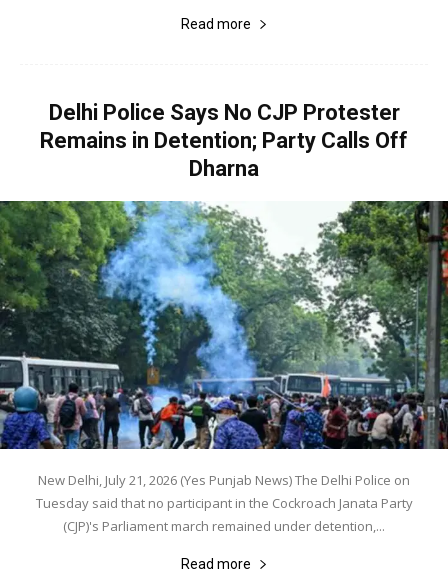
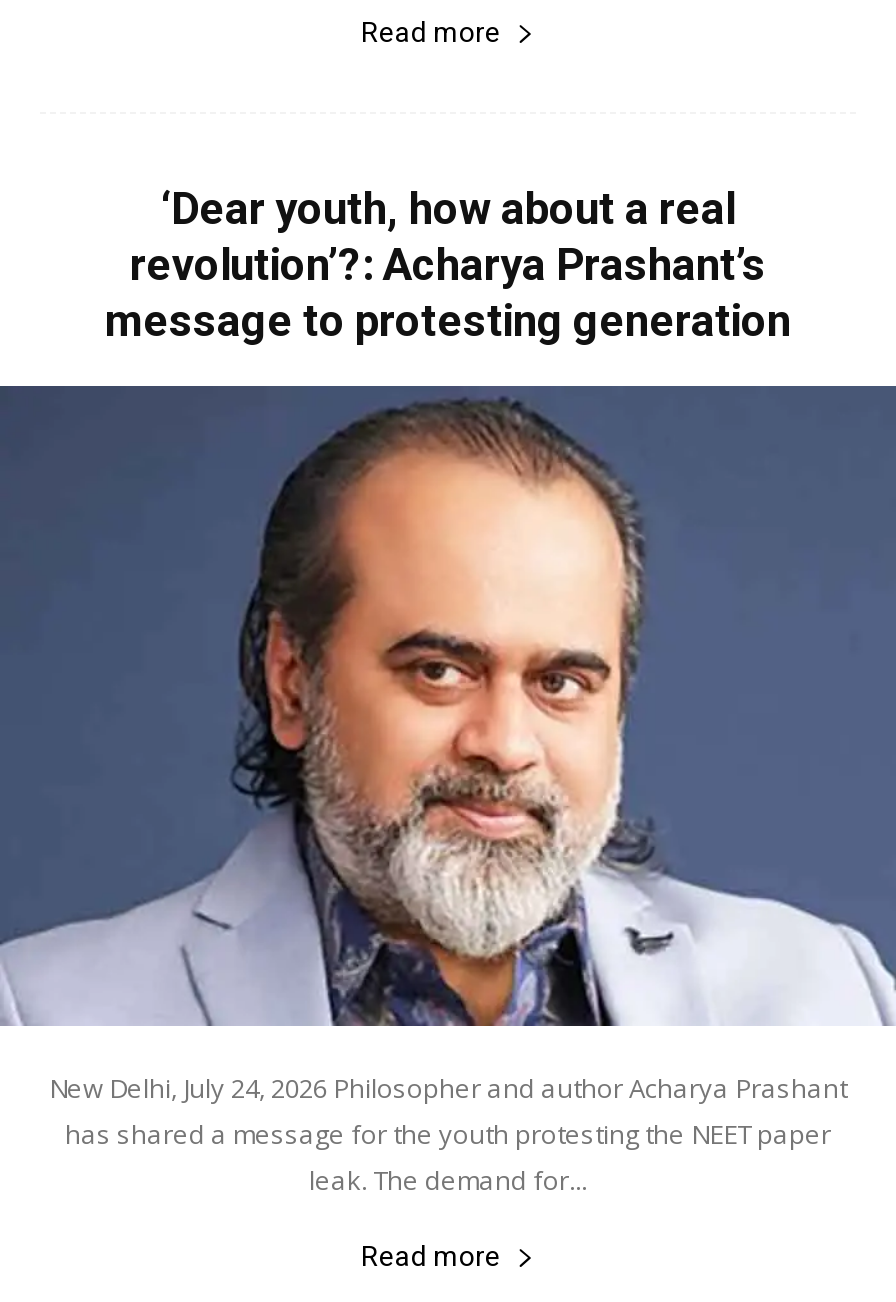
[40,100,408,181] Delhi Police Says No CJP Protester | Remains in Detention; Party Calls Off | Dharna -> [105,185,791,347] ‘Dear youth, how about a real | revolution’?: Acharya Prashant’s | message to protesting generation
[3,200,445,535] [image] | New Delhi, July 21, 2026 (Yes Punjab News) The Delhi Police on | Tuesday said that no participant in the Cockroach Janata Party | (CJP)'s Parliament march remained under detention,... -> [6,385,890,1199] [image] | New Delhi, July 24, 2026 Philosopher and author Acharya Prashant | has shared a message for the youth protesting the NEET paper | leak. The demand for...

